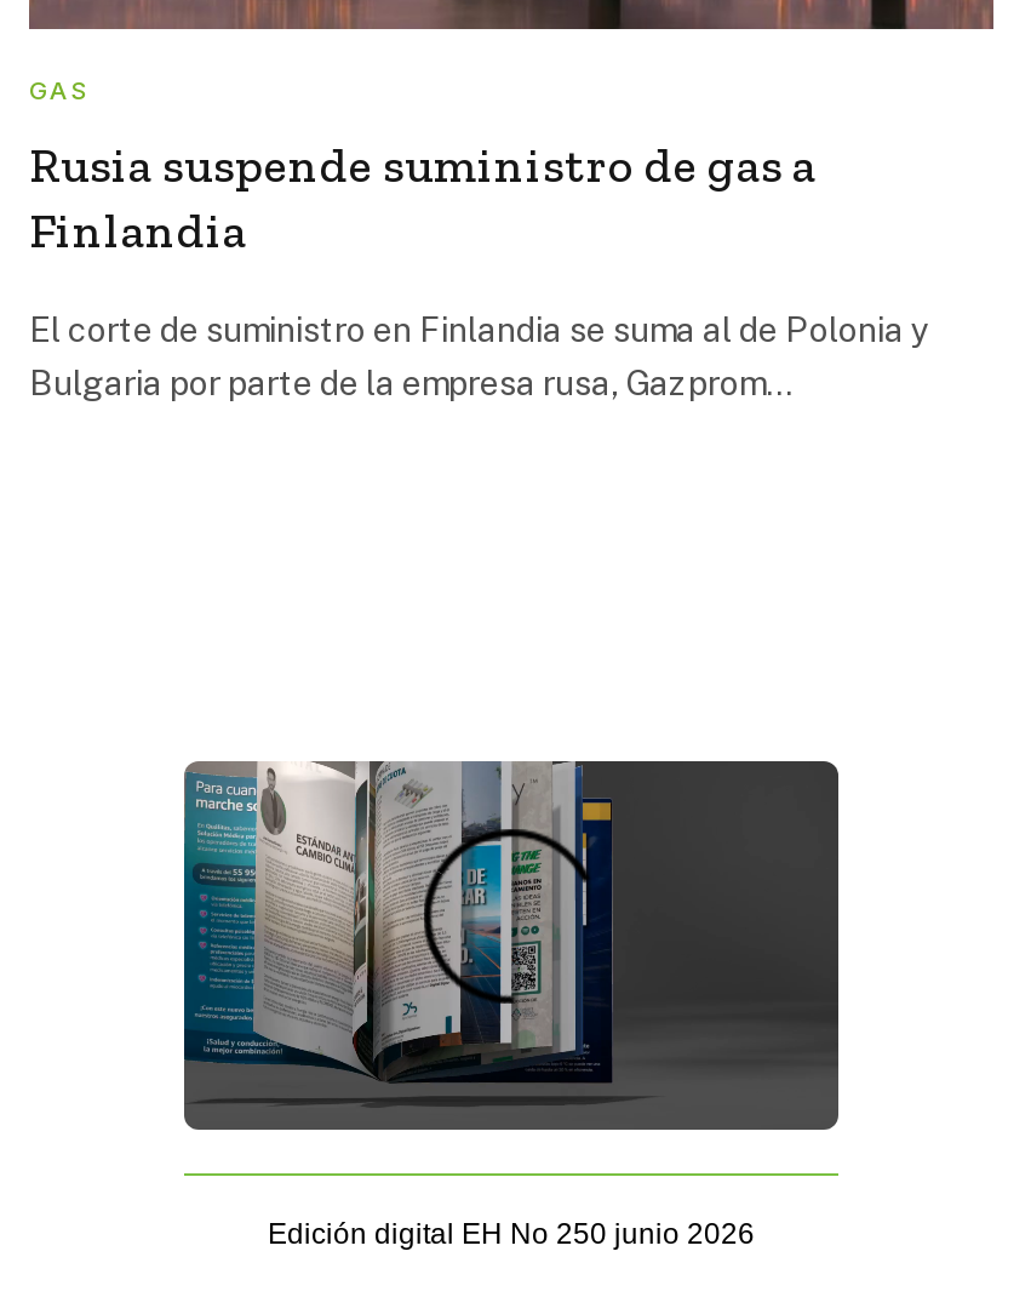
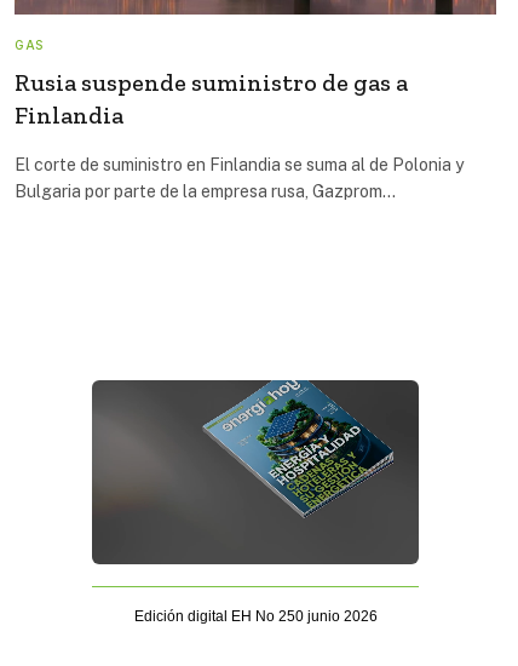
[182,761,785,1103] [image] -> [91,379,395,540] [image]

